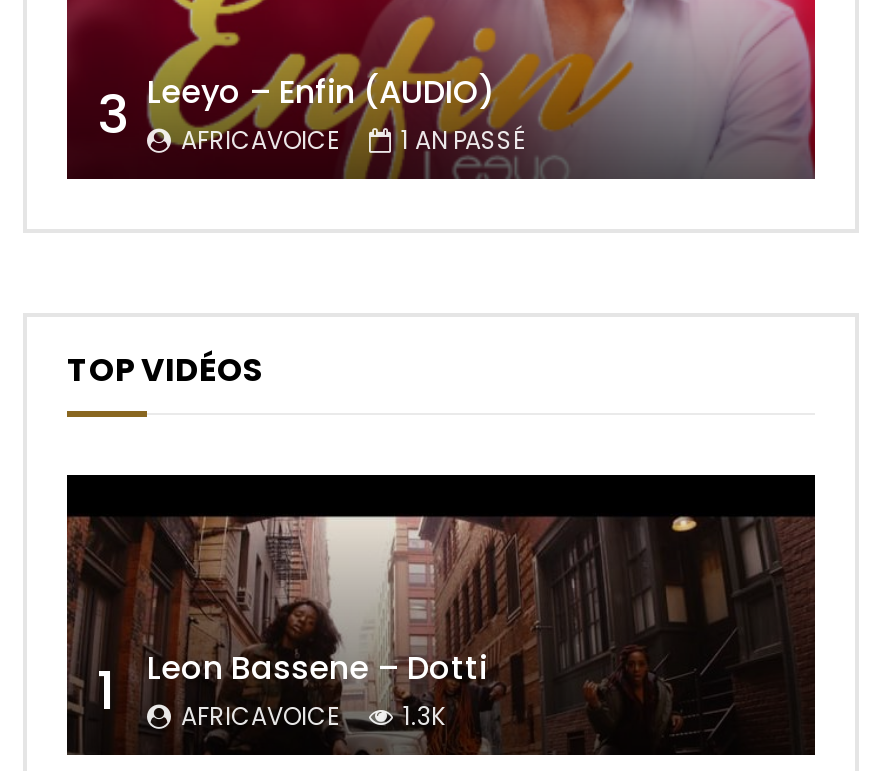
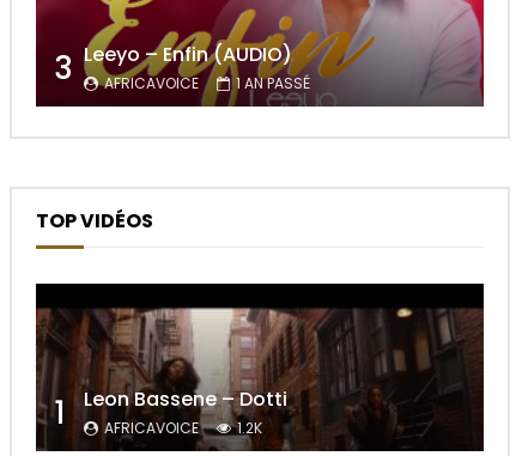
[97,645,487,733] 1 Leon Bassene – Dotti AFRICAVOICE 1.3K -> [54,386,287,439] 1 Leon Bassene – Dotti AFRICAVOICE 1.2K

